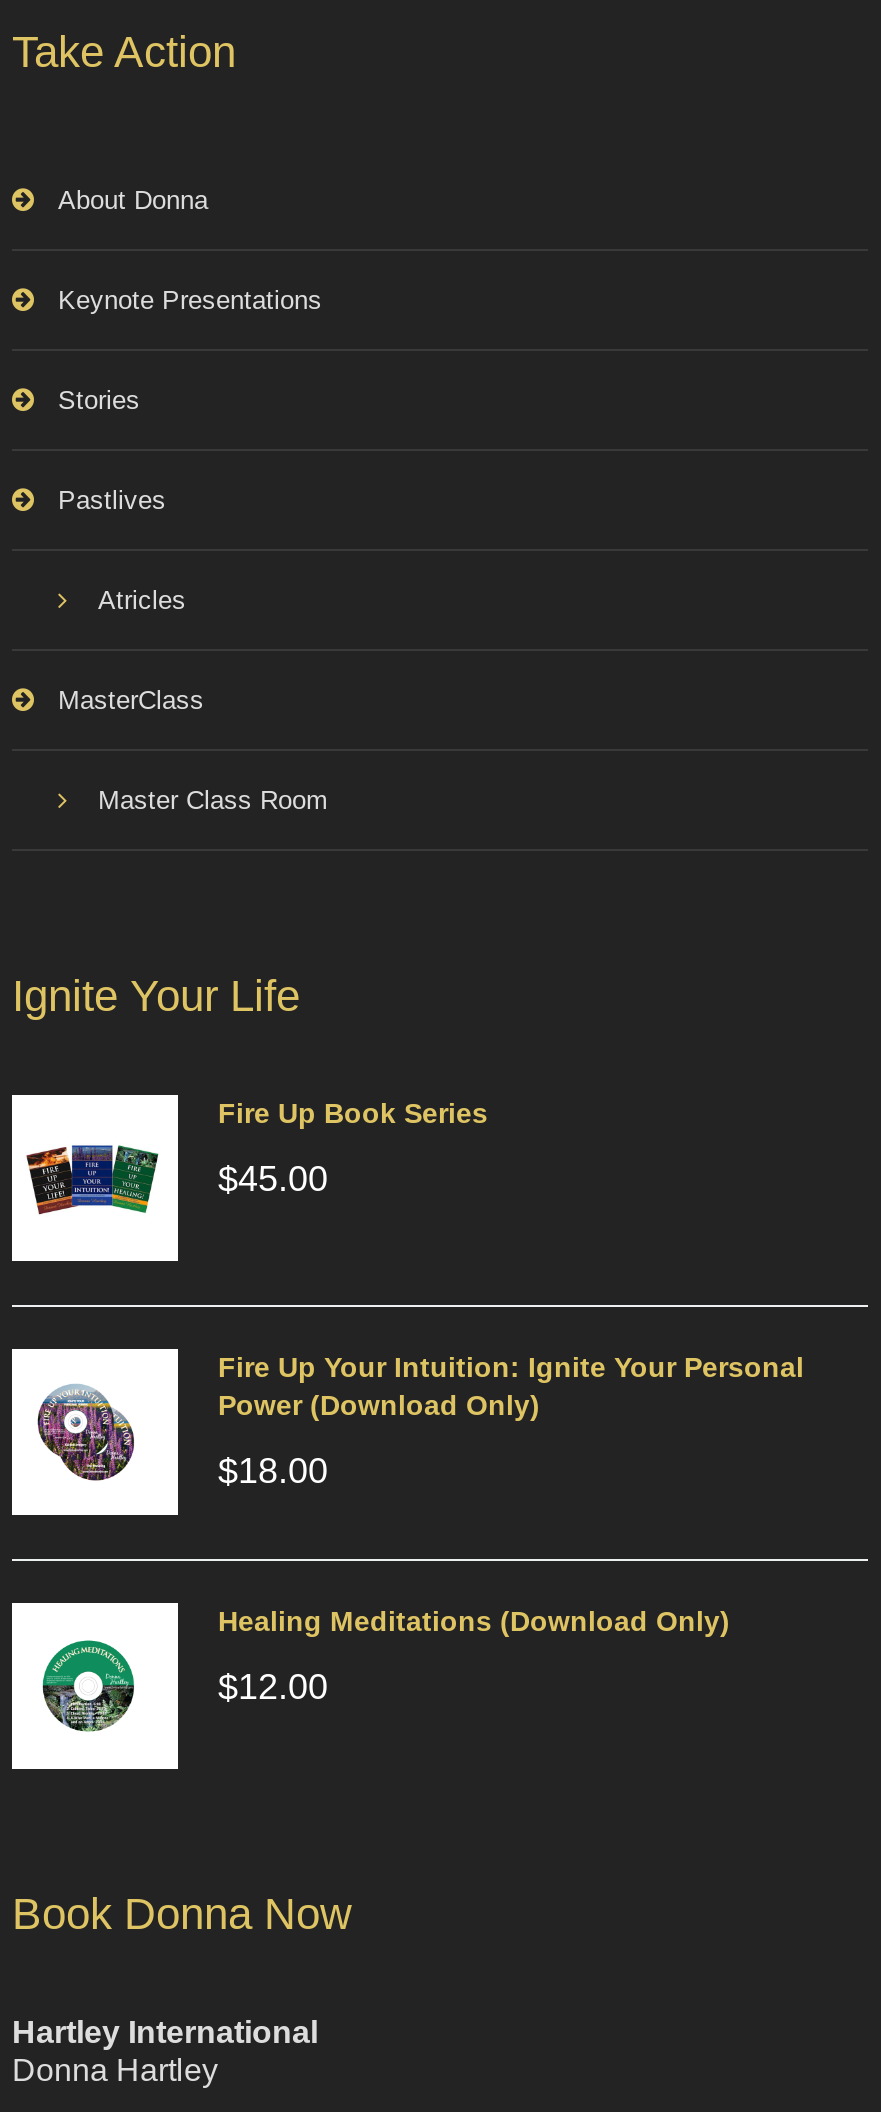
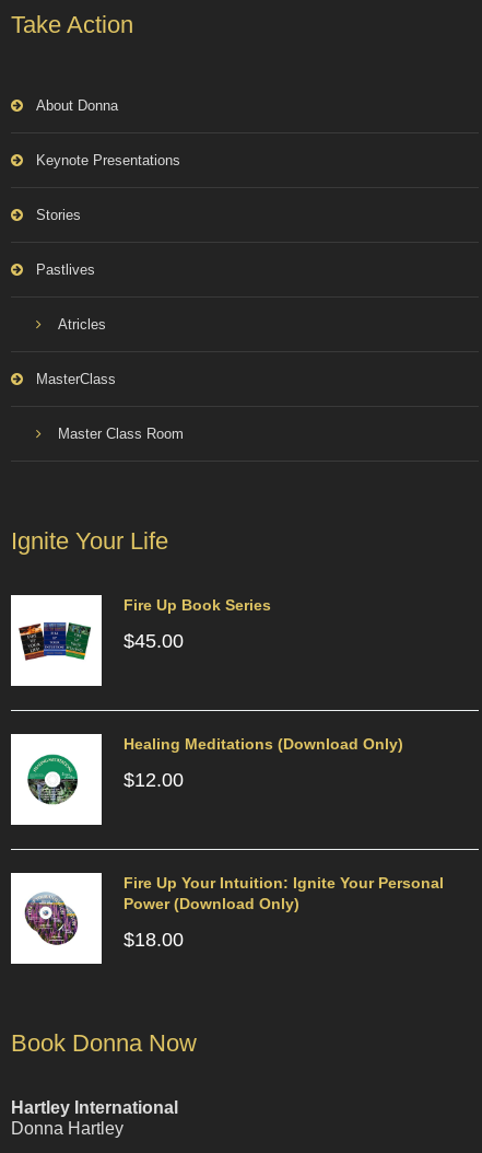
moved [218,1350,804,1490] -> [124,874,444,950]: Fire Up Your Intuition: Ignite Your Personal | Power (Download Only) | $18.00
moved [218,1604,730,1706] -> [124,735,403,790]: Healing Meditations (Download Only) | $12.00

